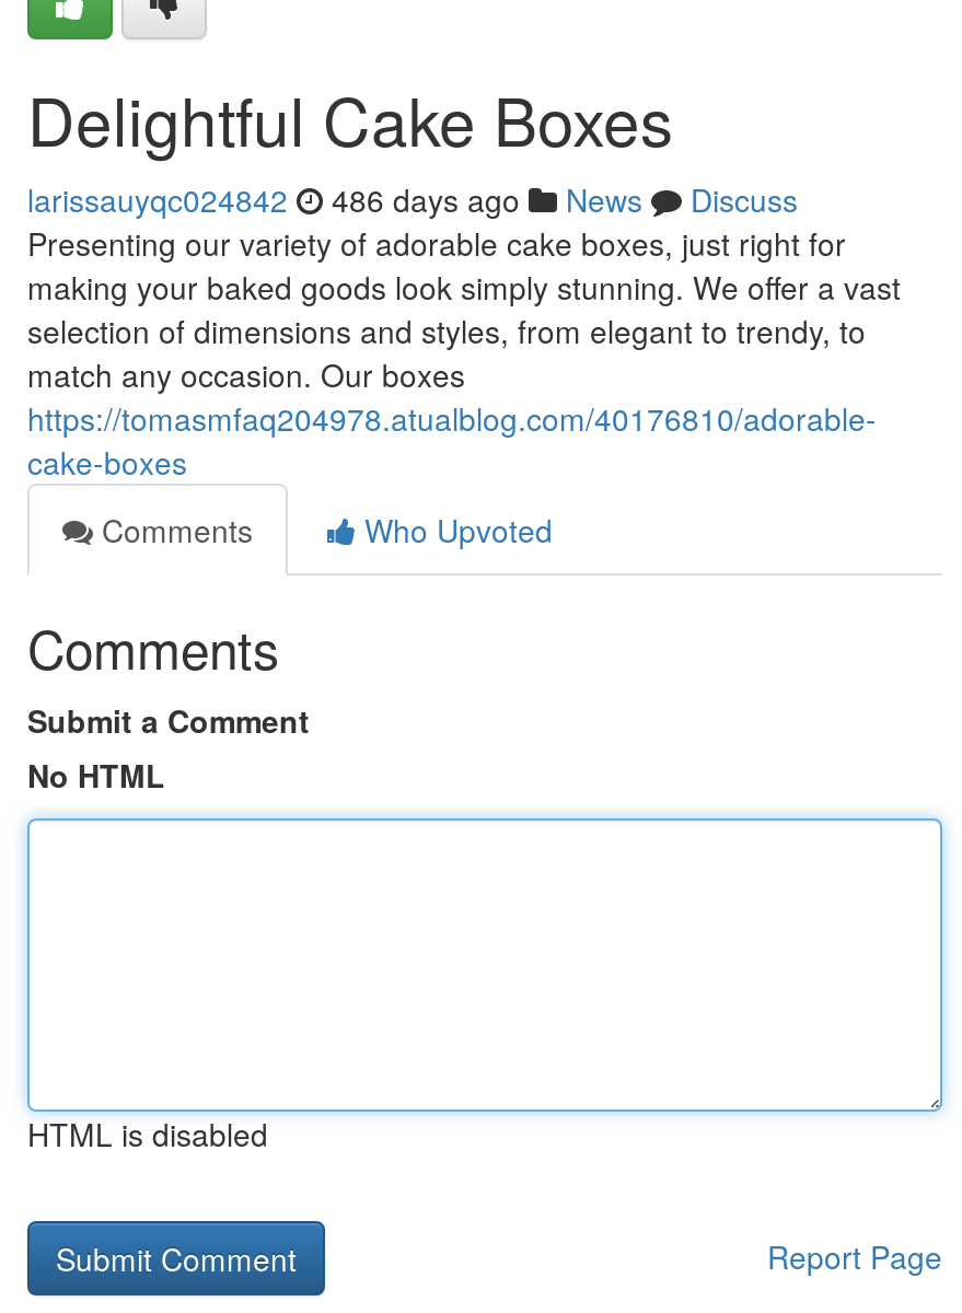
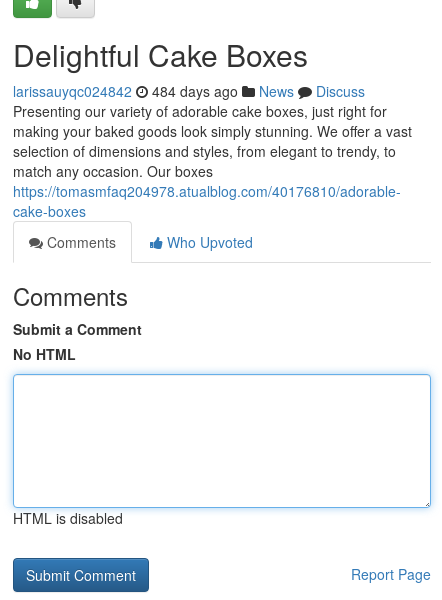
[27,177,798,221] larissauyqc024842 486 days ago News Discuss -> [13,81,365,101] larissauyqc024842 484 days ago News Discuss

